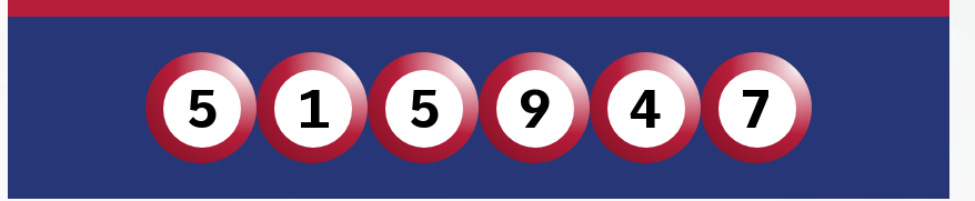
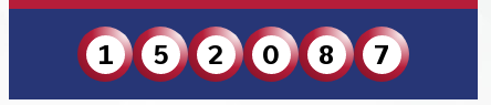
[184,76,218,141] 5 -> none
[516,76,663,141] 9 | 4 -> [207,38,335,71] 2 | 0 | 8

